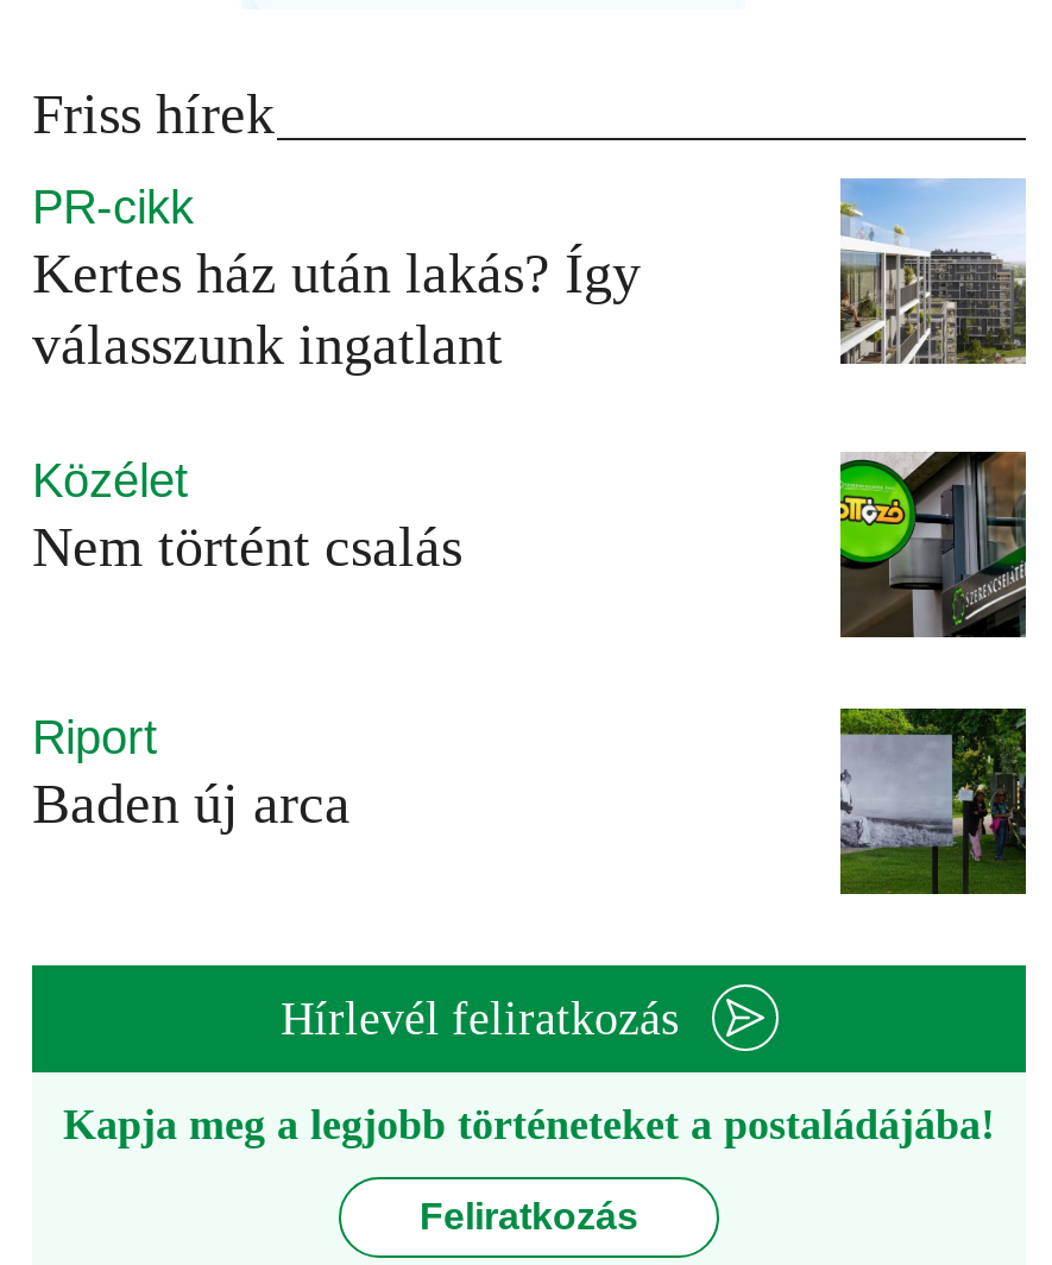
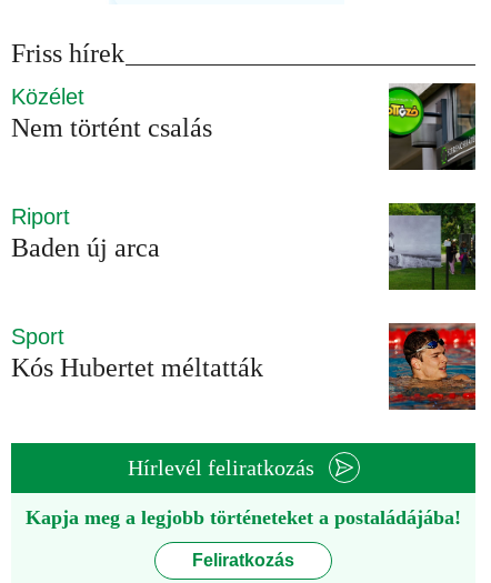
[32,182,641,377] PR-cikk | Kertes ház után lakás? Így | válasszunk ingatlant -> none
[838,178,1026,366] [image] -> none
moved [32,455,462,836] -> [11,85,212,263]: Közélet | Nem történt csalás | Riport | Baden új arca
none -> [11,325,263,382] Sport | Kós Hubertet méltatták
none -> [388,322,477,410] [image]

